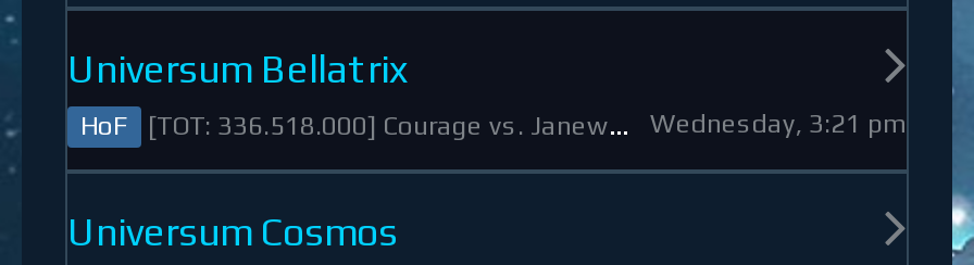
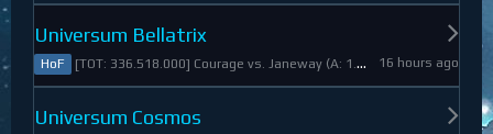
[650,109,907,140] Wednesday, 3:21 pm -> [379,55,459,71] 16 hours ago

